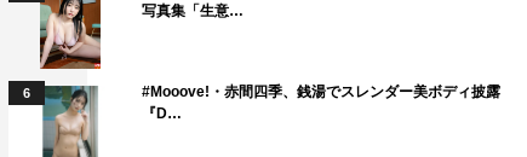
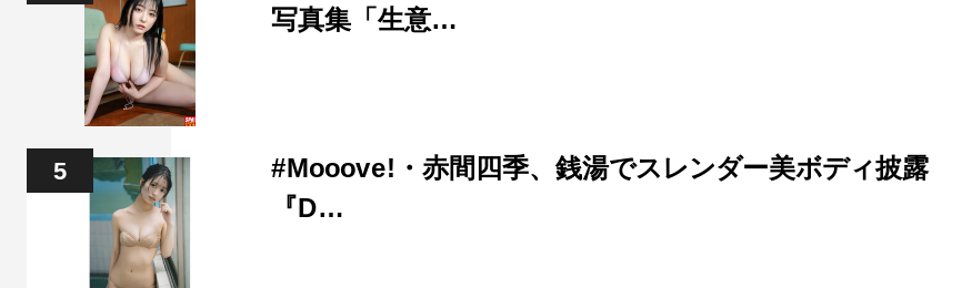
[23,86,30,100] 6 -> [53,157,67,184] 5

